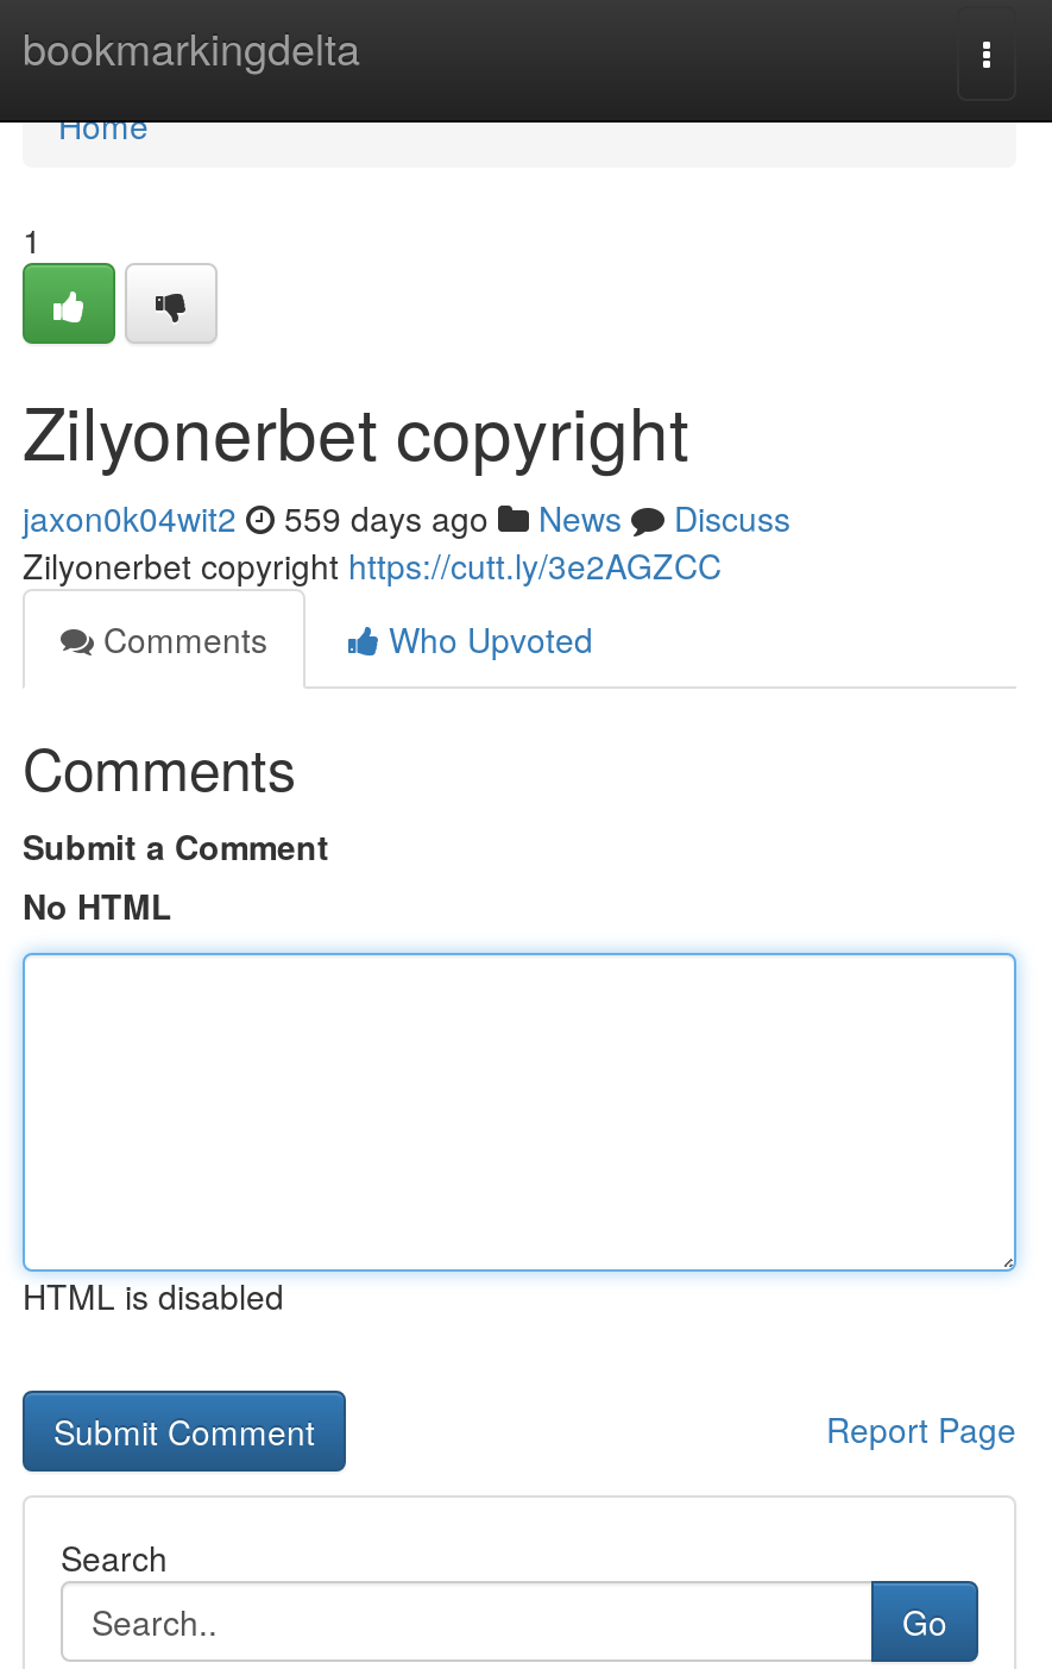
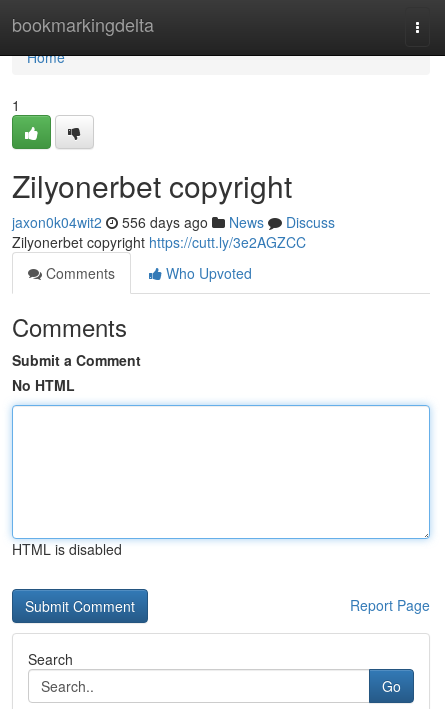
[23,494,790,541] jaxon0k04wit2 559 days ago News Discuss -> [12,212,335,232] jaxon0k04wit2 556 days ago News Discuss

